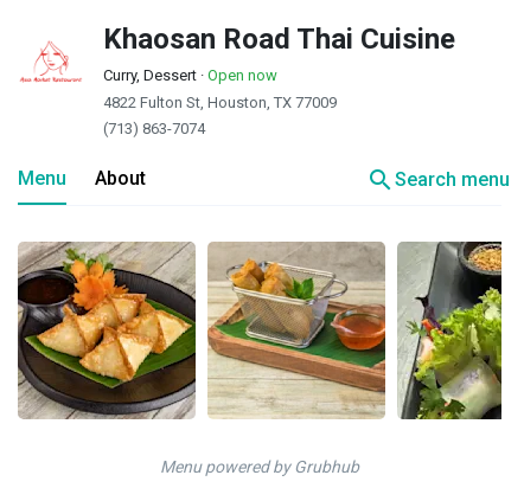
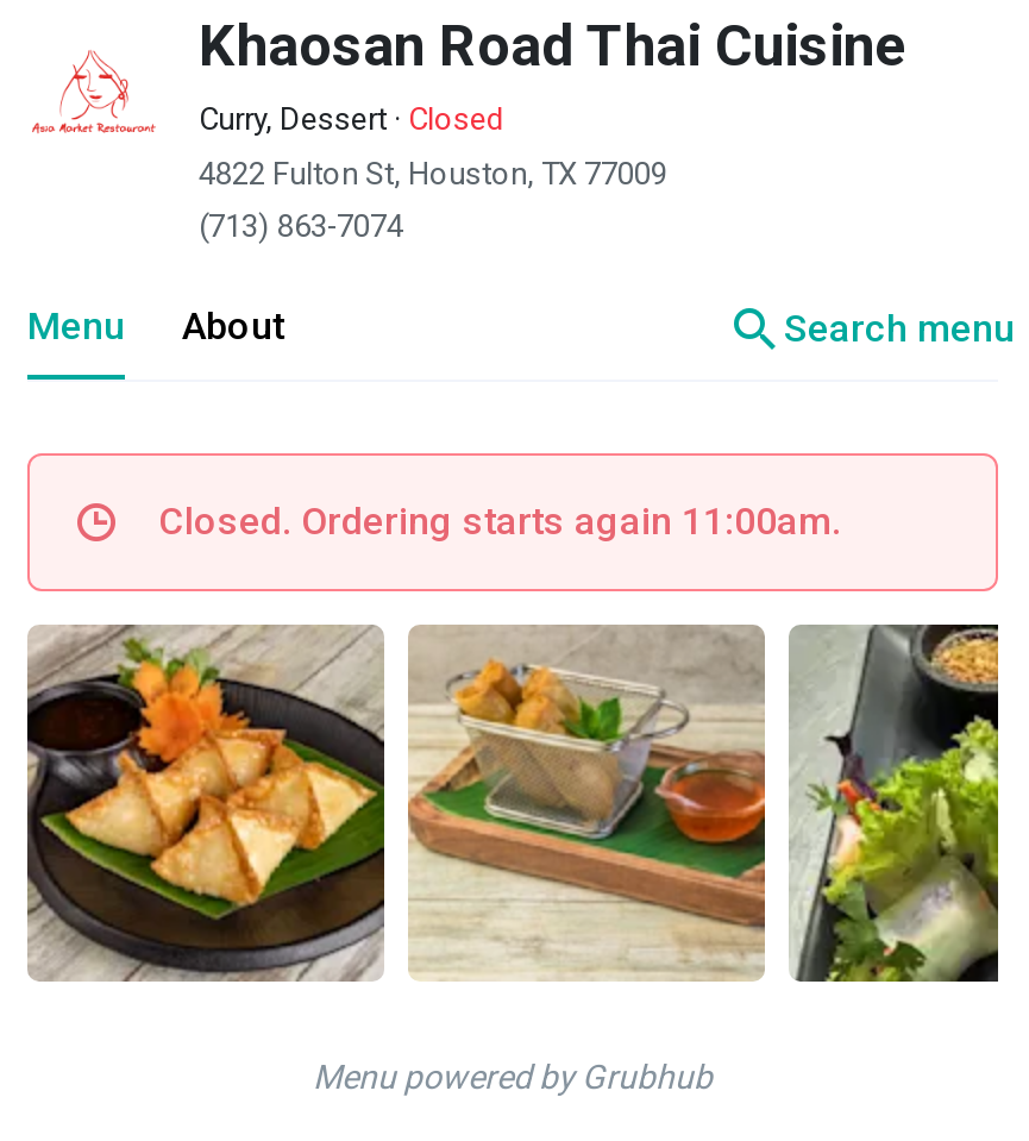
[103,66,277,84] Curry, Dessert · Open now -> [199,101,506,137] Curry, Dessert · Closed
none -> [158,499,841,544] Closed. Ordering starts again 11:00am.

